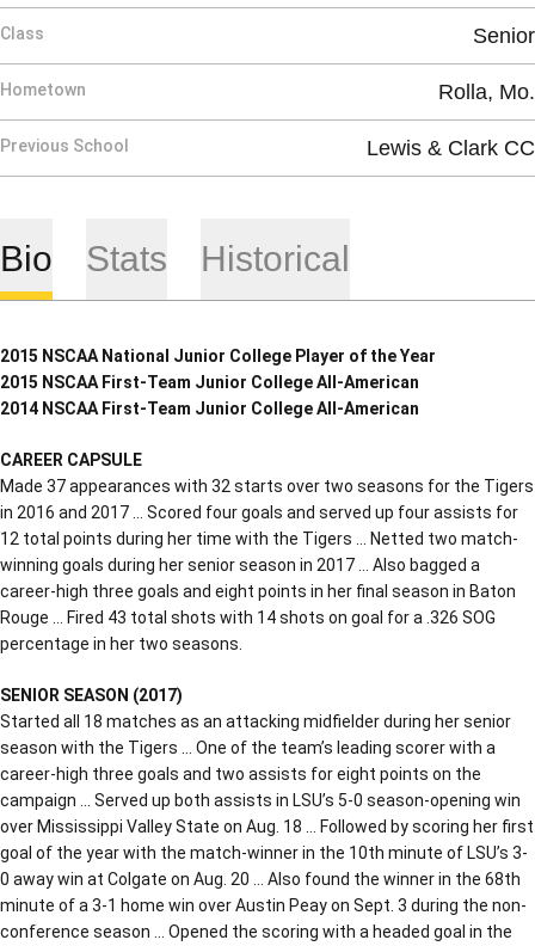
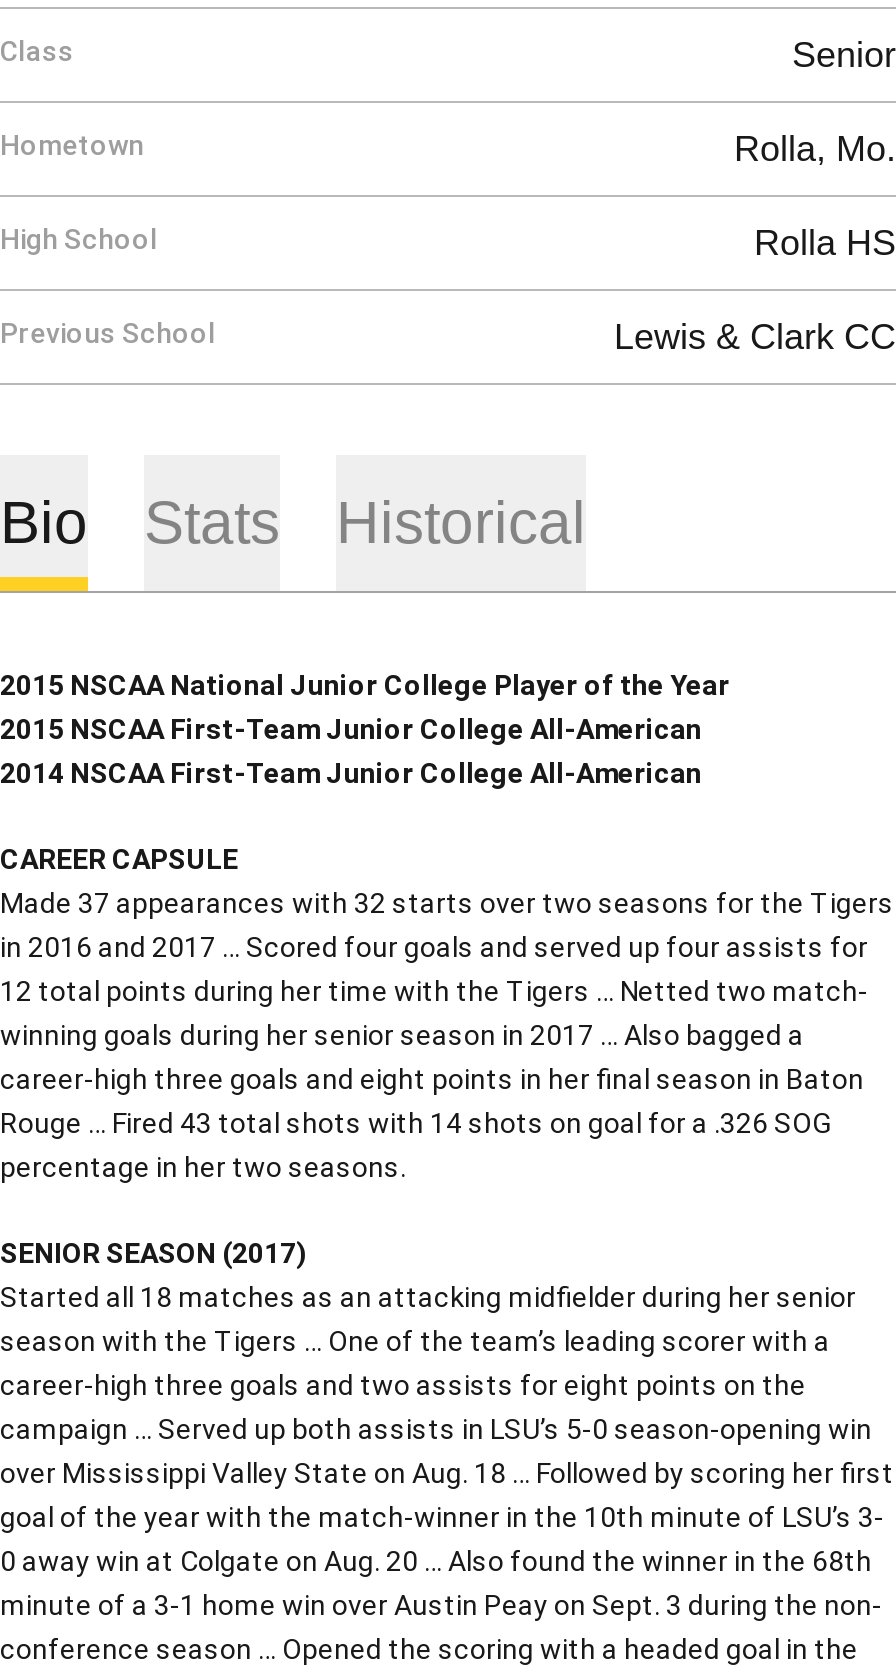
none -> [0,222,896,262] High School | Rolla HS

